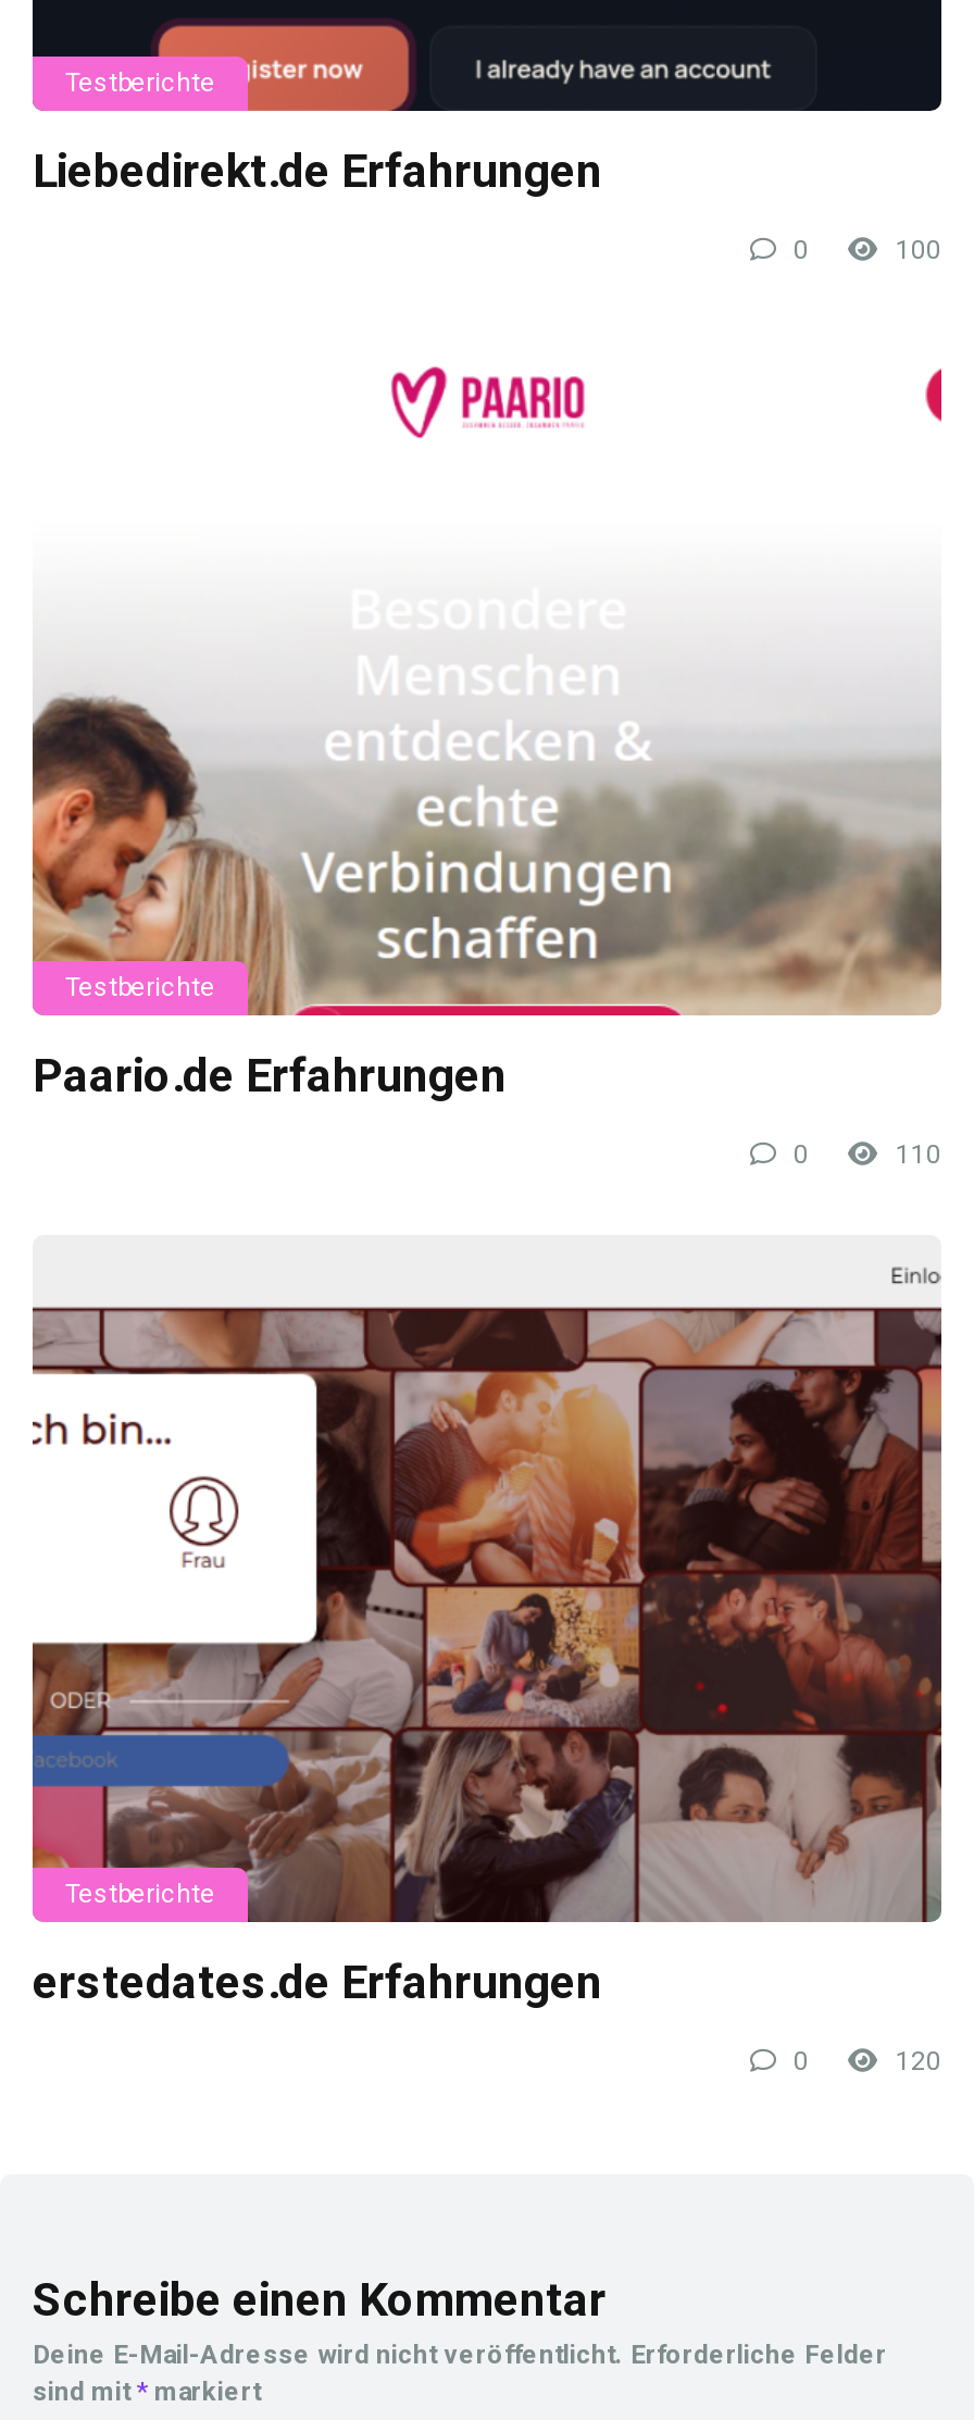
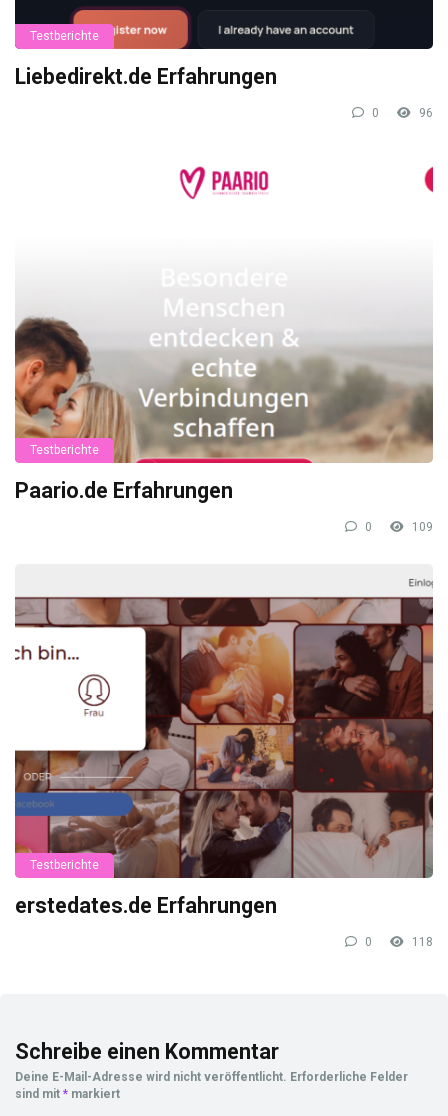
[889,235,941,265] 100 -> [416,105,433,119] 96
[889,1140,941,1170] 110 -> [409,520,433,534] 109
[889,2045,941,2076] 120 -> [409,935,433,949] 118

